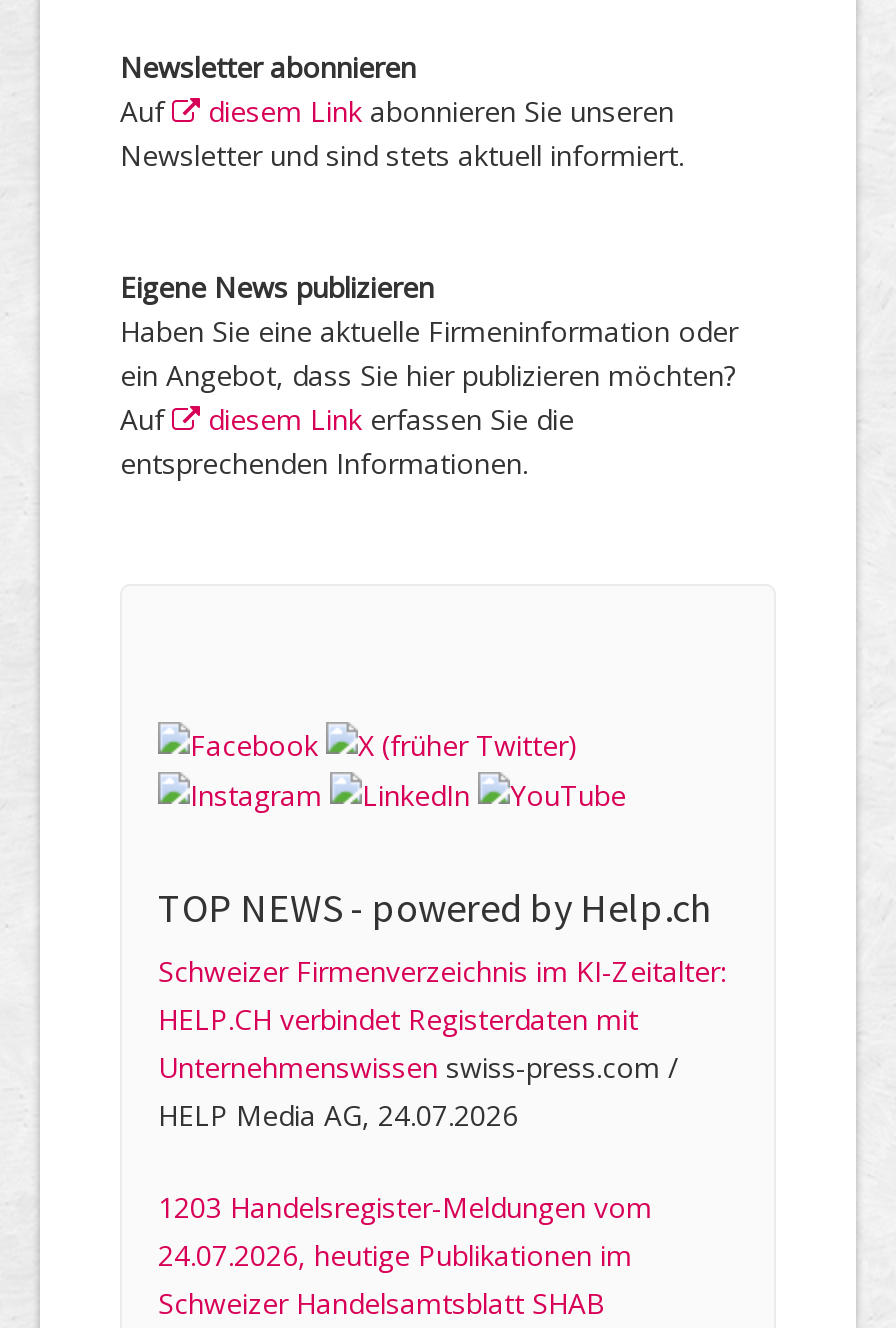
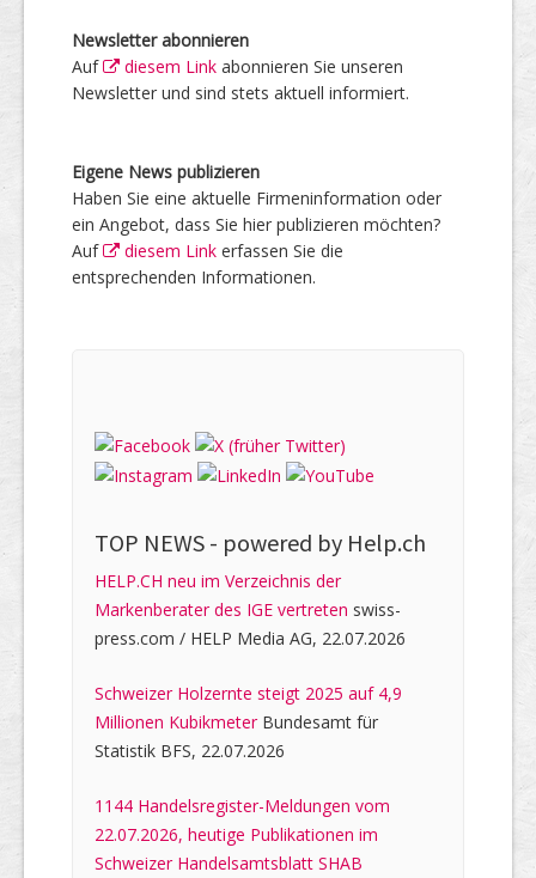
[158,952,726,1274] Schweizer Firmenverzeichnis im KI-Zeitalter: | HELP.CH verbindet Registerdaten mit | Unternehmenswissen swiss-press.com / | HELP Media AG, 24.07.2026 | 1203 Handelsregister-Meldungen vom | 24.07.2026, heutige Publikationen im -> [95,569,406,845] HELP.CH neu im Verzeichnis der | Markenberater des IGE vertreten swiss- | press.com / HELP Media AG, 22.07.2026 | Schweizer Holzernte steigt 2025 auf 4,9 | Millionen Kubikmeter Bundesamt für | Statistik BFS, 22.07.2026 | 1144 Handelsregister-Meldungen vom | 22.07.2026, heutige Publikationen im

